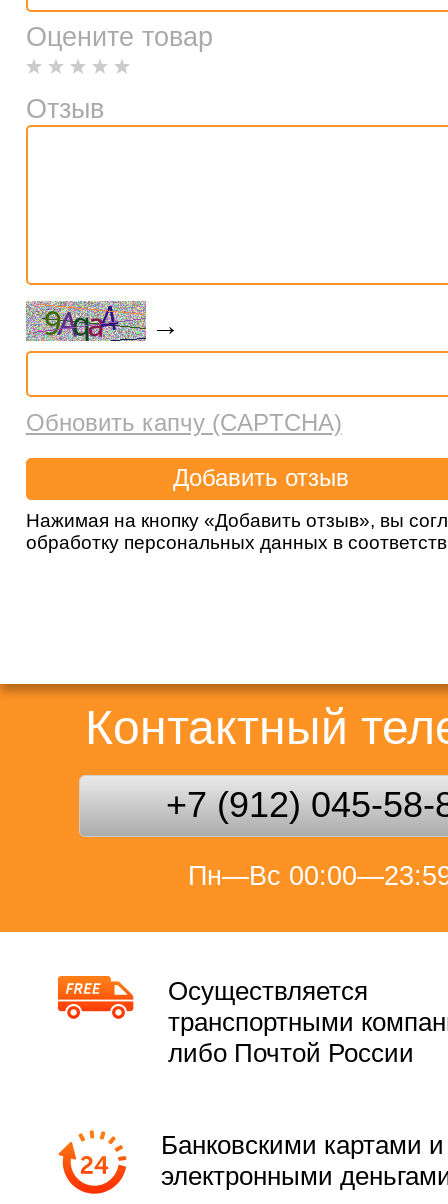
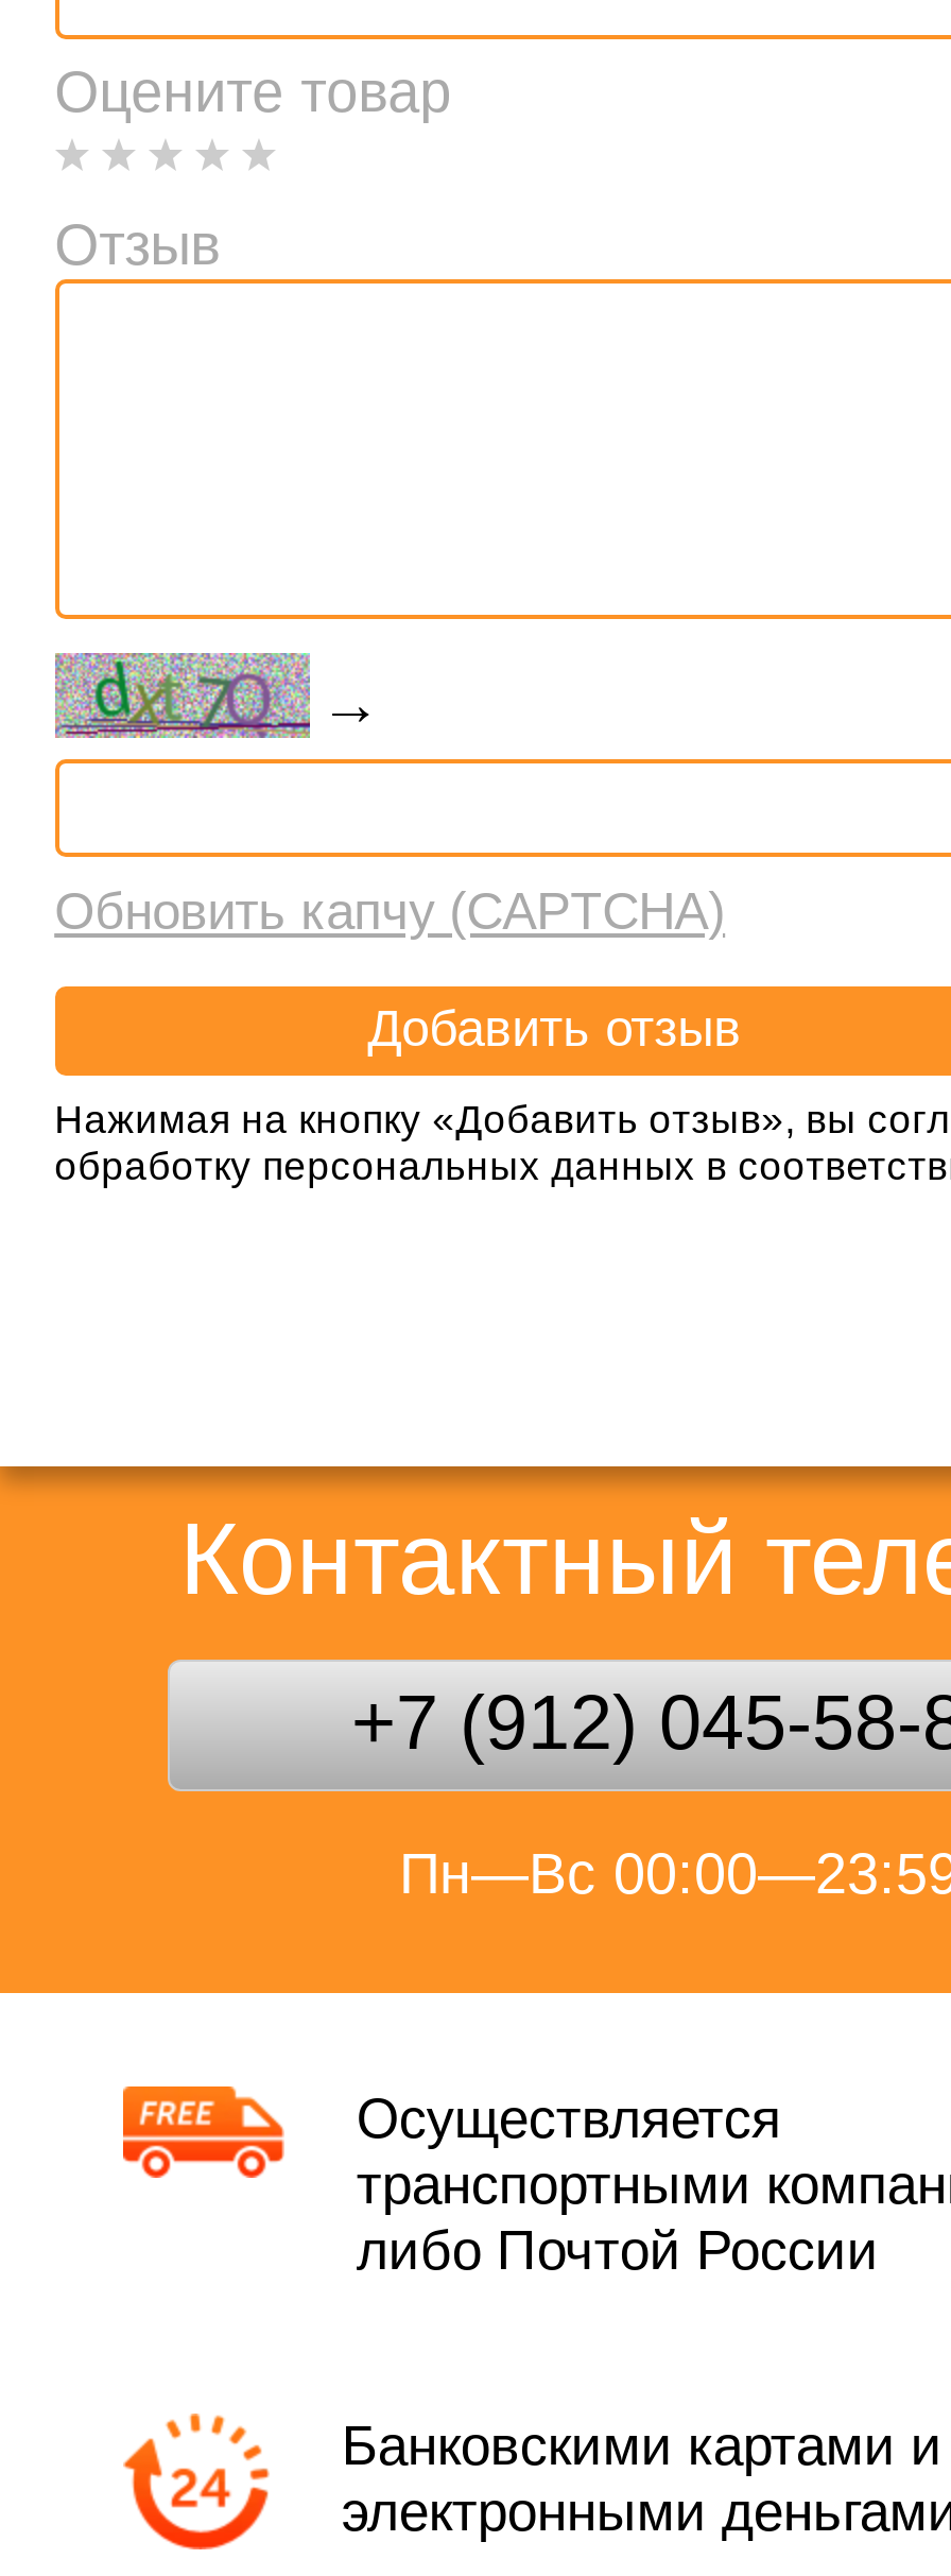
[28,301,146,341] [image] -> [55,653,310,738] [image]

